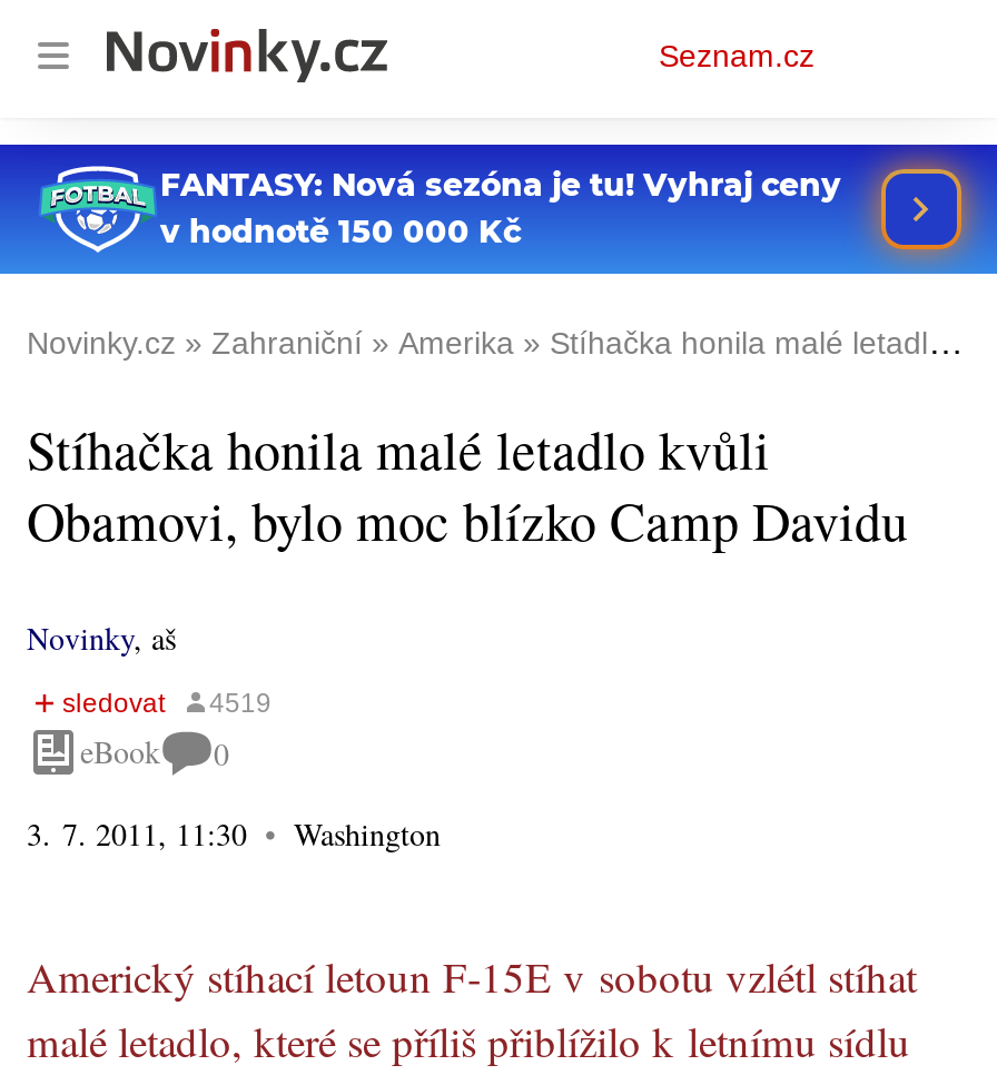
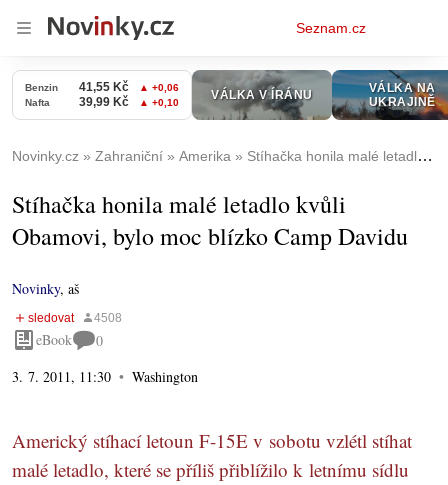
[7,142,990,276] [image] -> [3,68,445,125] [image]

